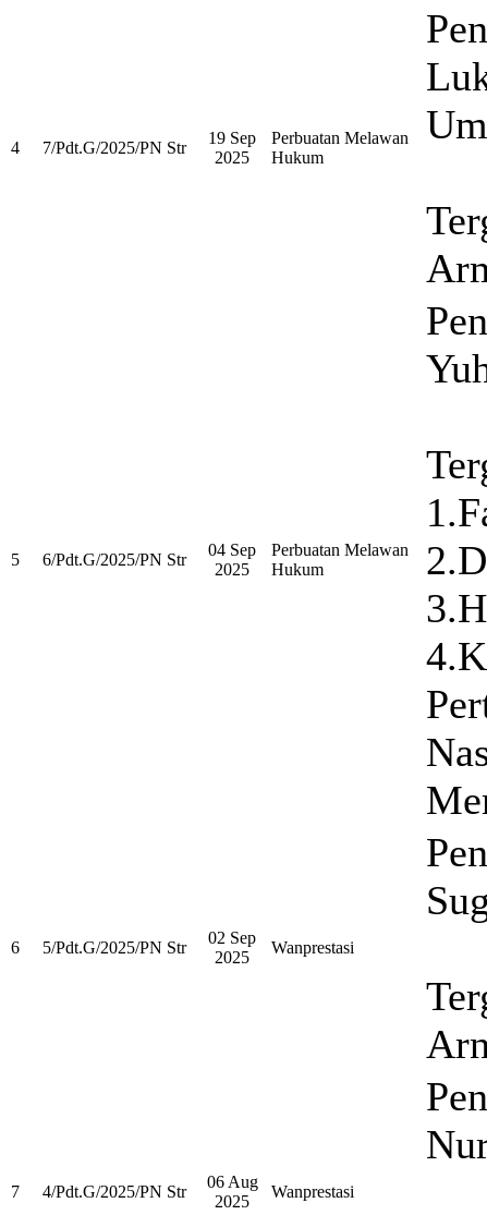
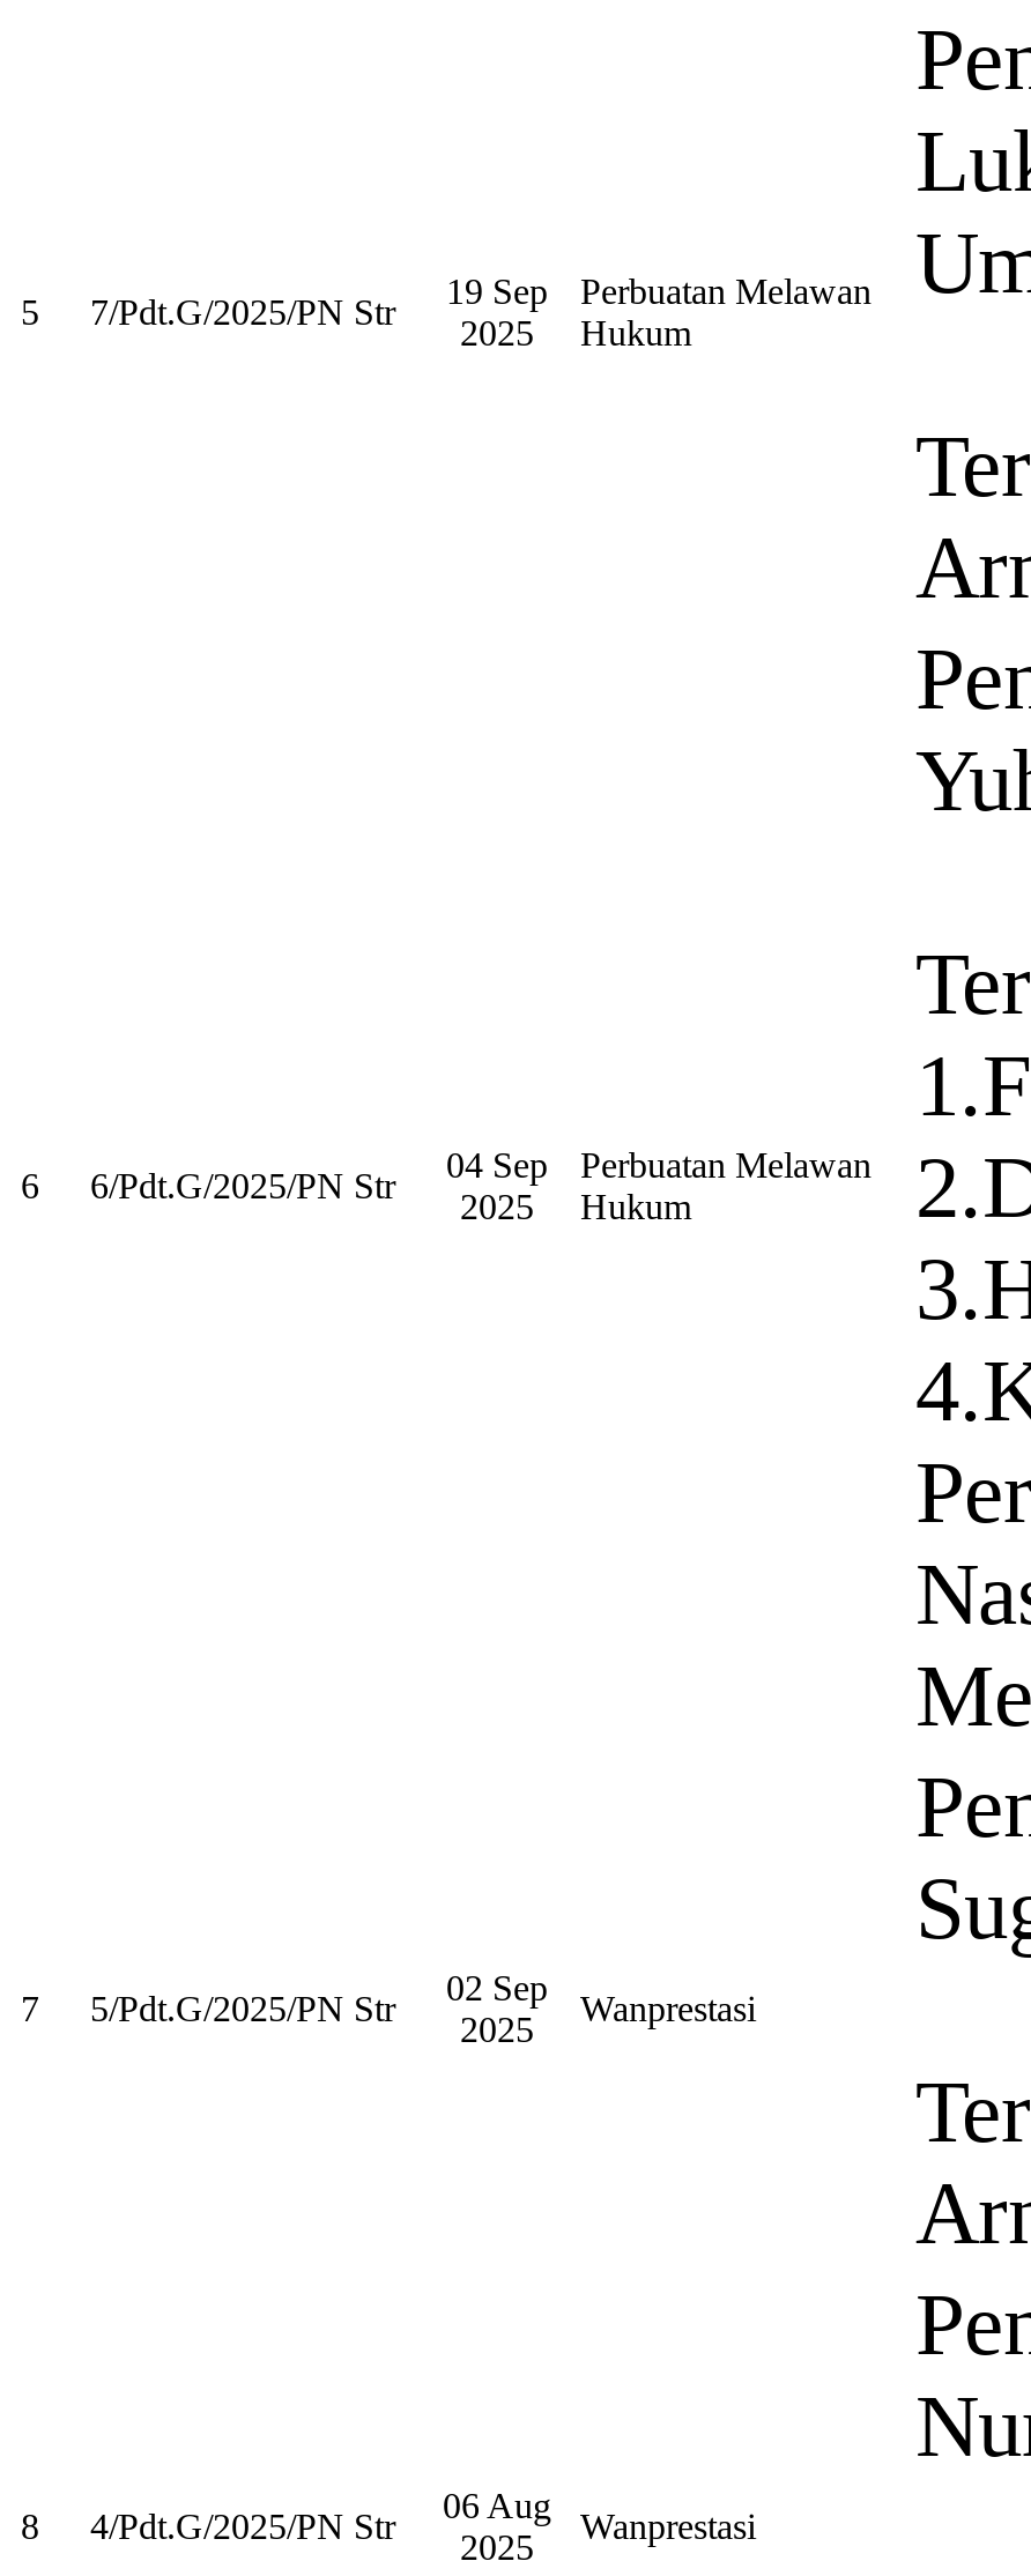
[11,138,186,156] 4 7/Pdt.G/2025/PN Str -> [21,291,395,331] 5 7/Pdt.G/2025/PN Str
[11,550,186,568] 5 6/Pdt.G/2025/PN Str -> [21,1165,395,1204] 6 6/Pdt.G/2025/PN Str
[11,938,186,956] 6 5/Pdt.G/2025/PN Str -> [21,1988,395,2027] 7 5/Pdt.G/2025/PN Str
[11,1182,186,1200] 7 4/Pdt.G/2025/PN Str -> [21,2506,395,2545] 8 4/Pdt.G/2025/PN Str

